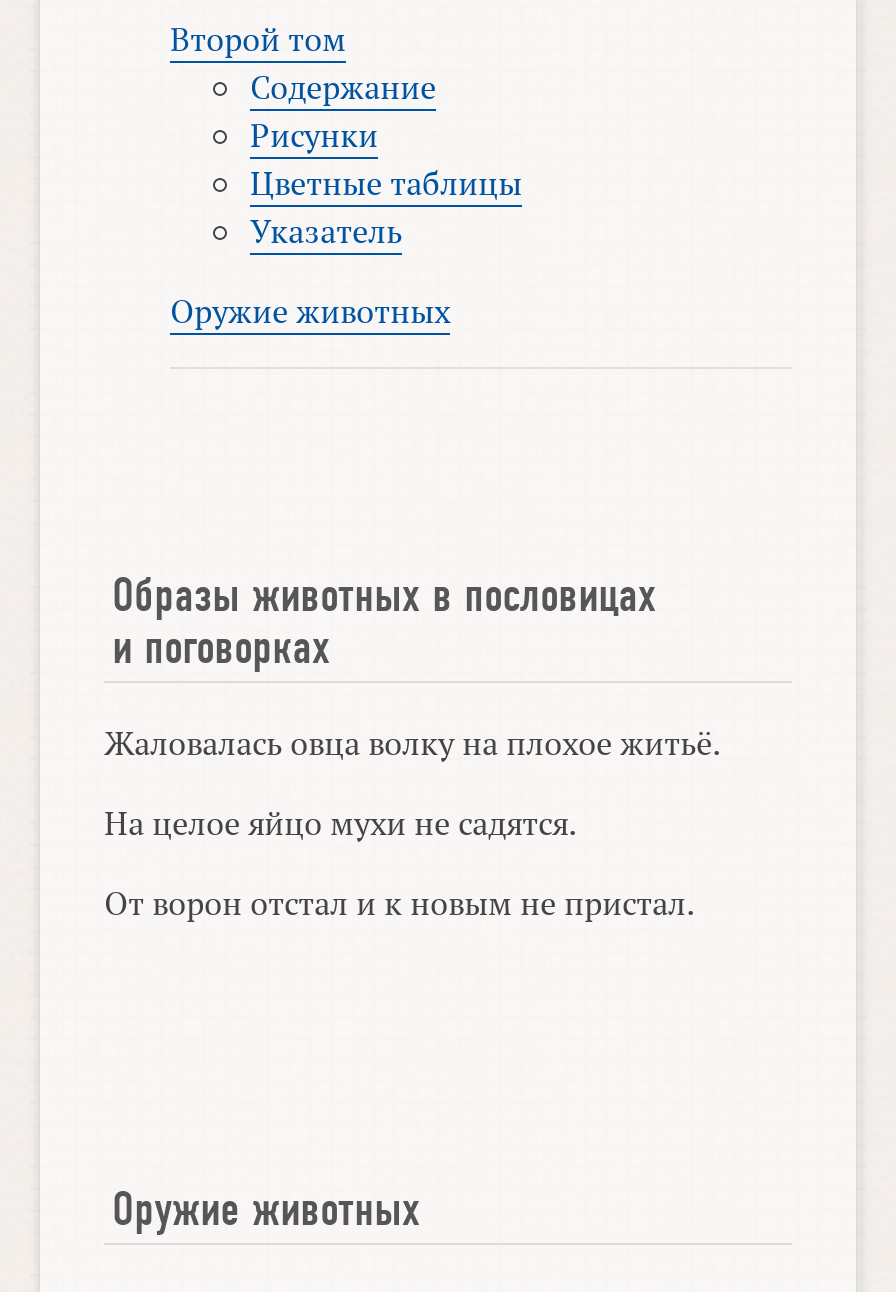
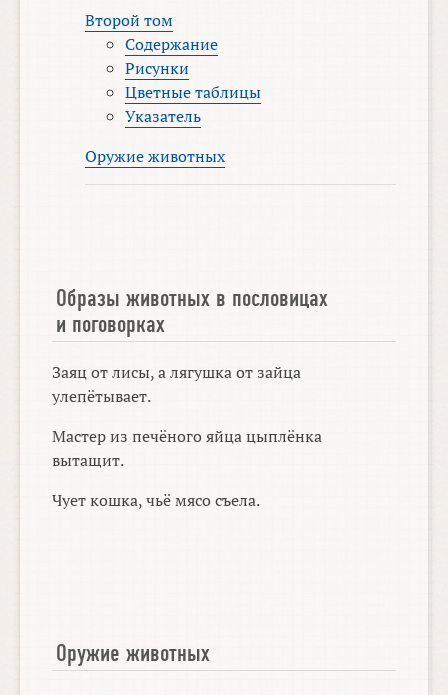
[104,721,720,765] Жаловалась овца волку на плохое житьё. -> [52,361,301,407] Заяц от лисы, а лягушка от зайца | улепётывает.
[104,801,576,845] На целое яйцо мухи не садятся. -> [52,425,322,471] Мастер из печёного яйца цыплёнка | вытащит.
[104,881,694,925] От ворон отстал и к новым не пристал. -> [52,489,260,511] Чует кошка, чьё мясо съела.

